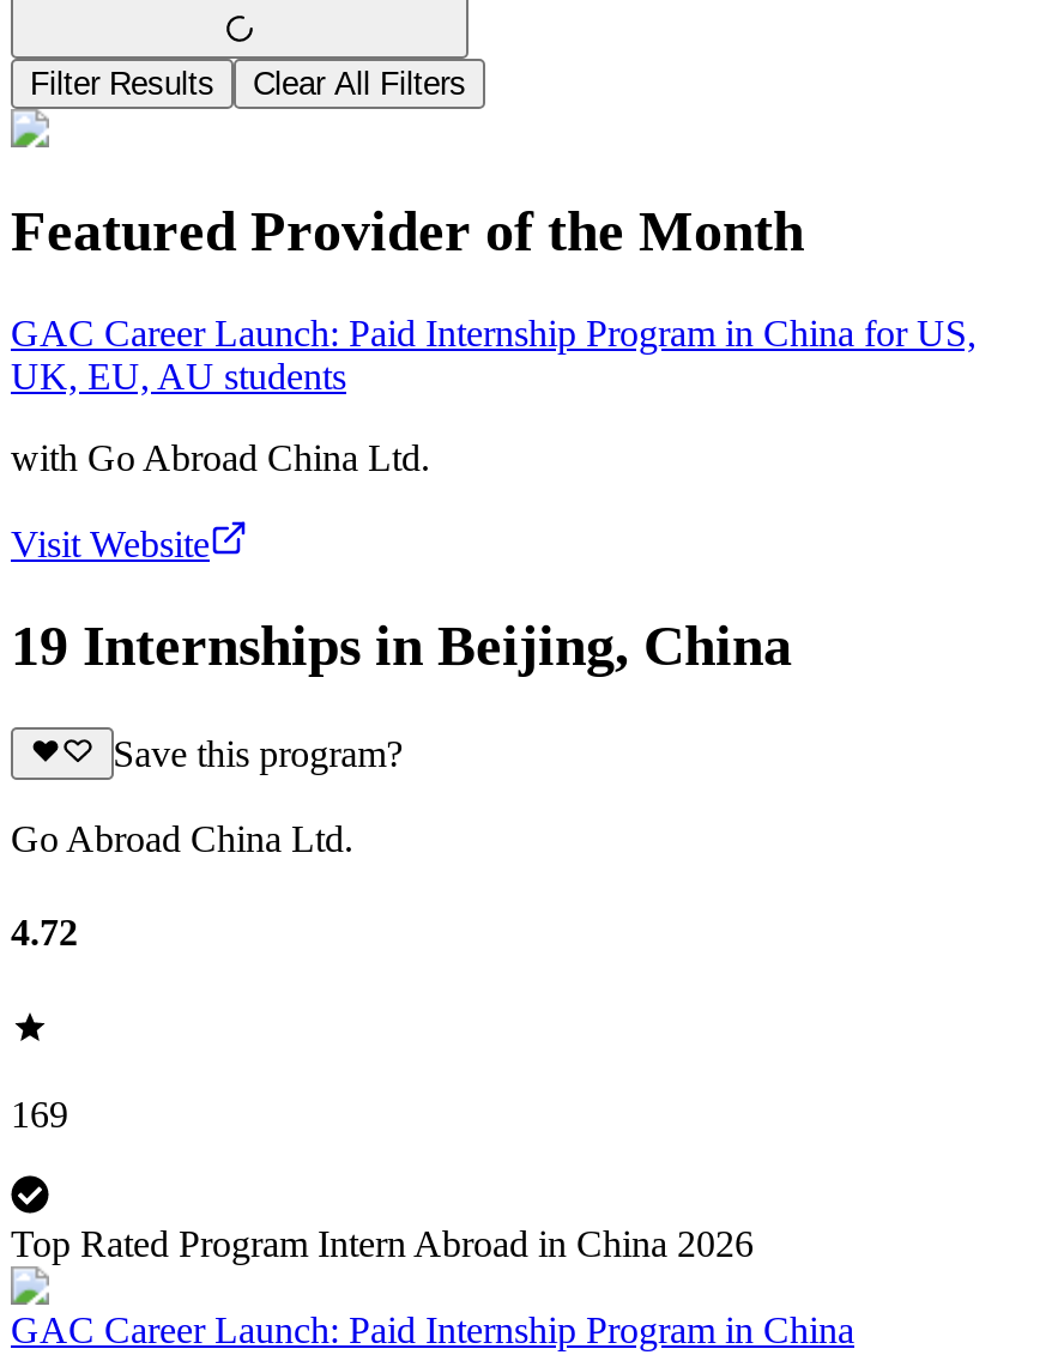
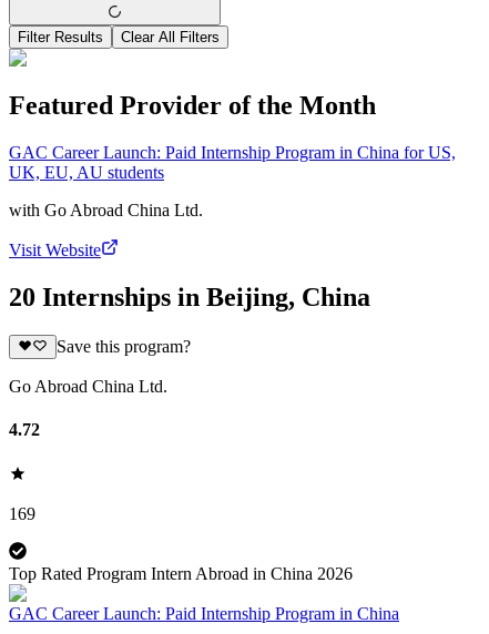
[11,614,792,676] 19 Internships in Beijing, China -> [9,282,370,311] 20 Internships in Beijing, China

